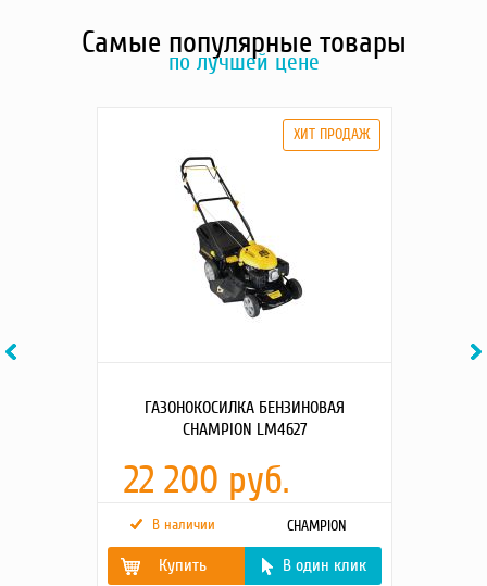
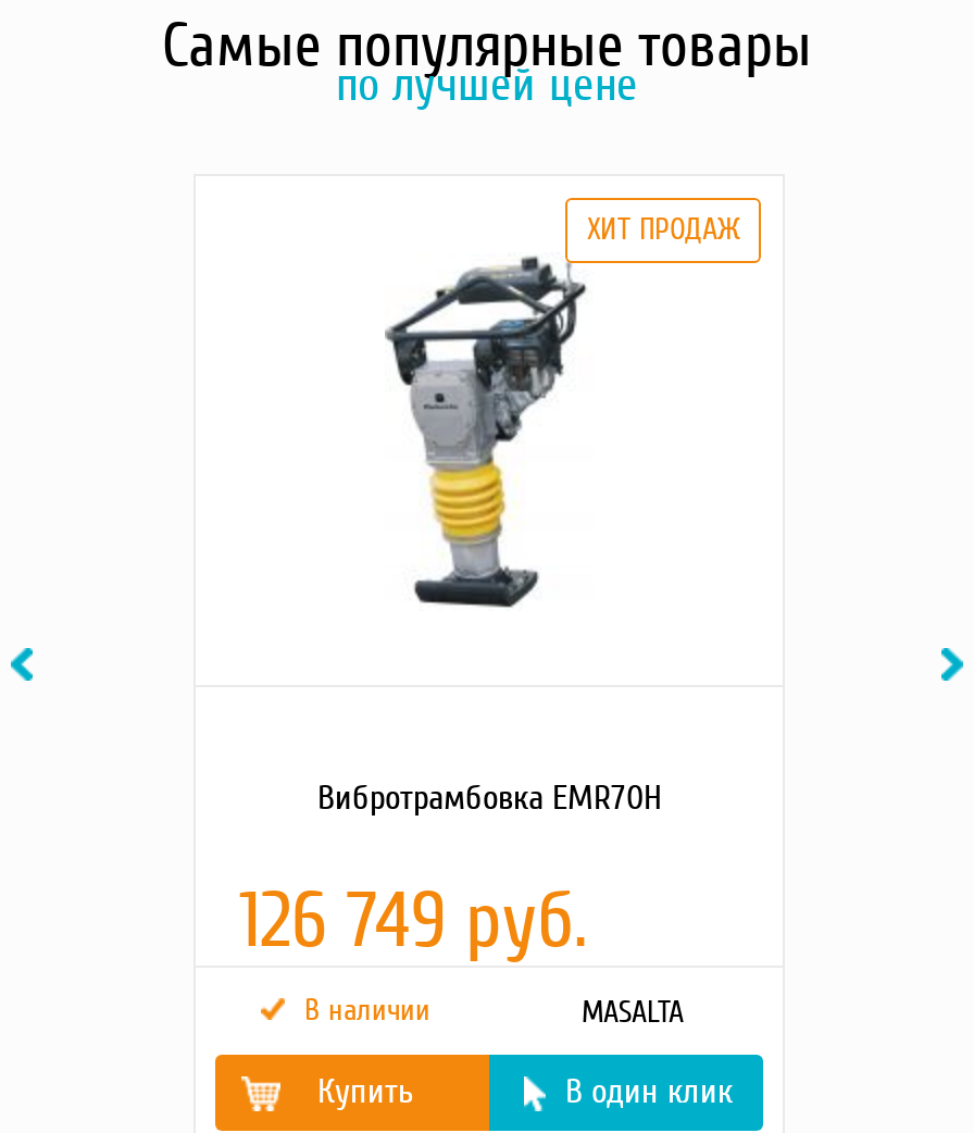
[179,148,303,323] [image] -> [361,254,604,609] [image]
[124,397,345,503] ГАЗОНОКОСИЛКА БЕНЗИНОВАЯ | CHAMPION LM4627 | 22 200 руб. -> [239,776,661,968] Вибротрамбовка EMR70H | 126 749 руб.
[286,516,346,535] CHAMPION -> [582,994,684,1031] MASALTA

